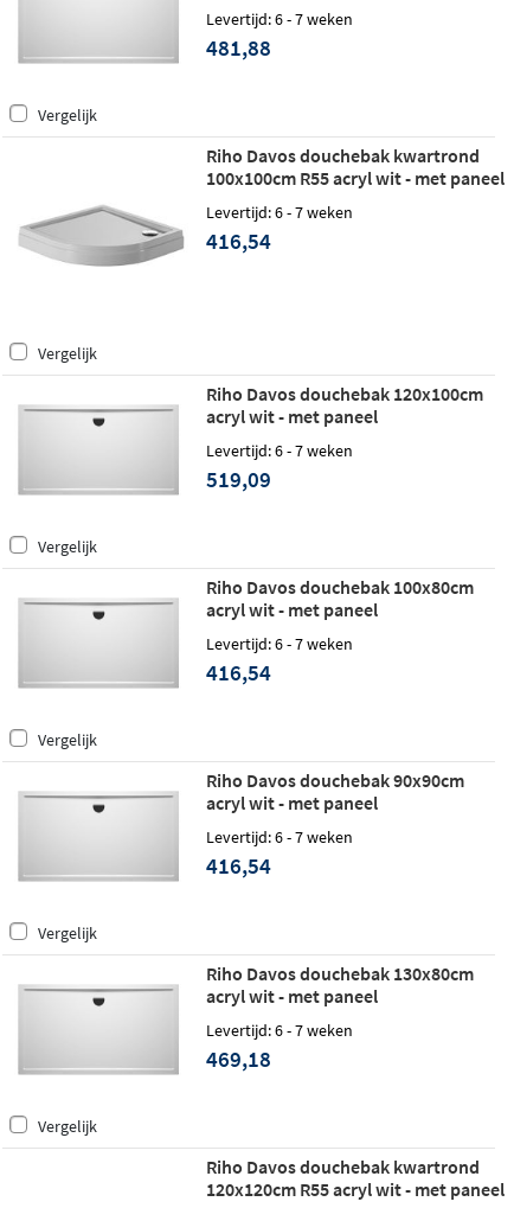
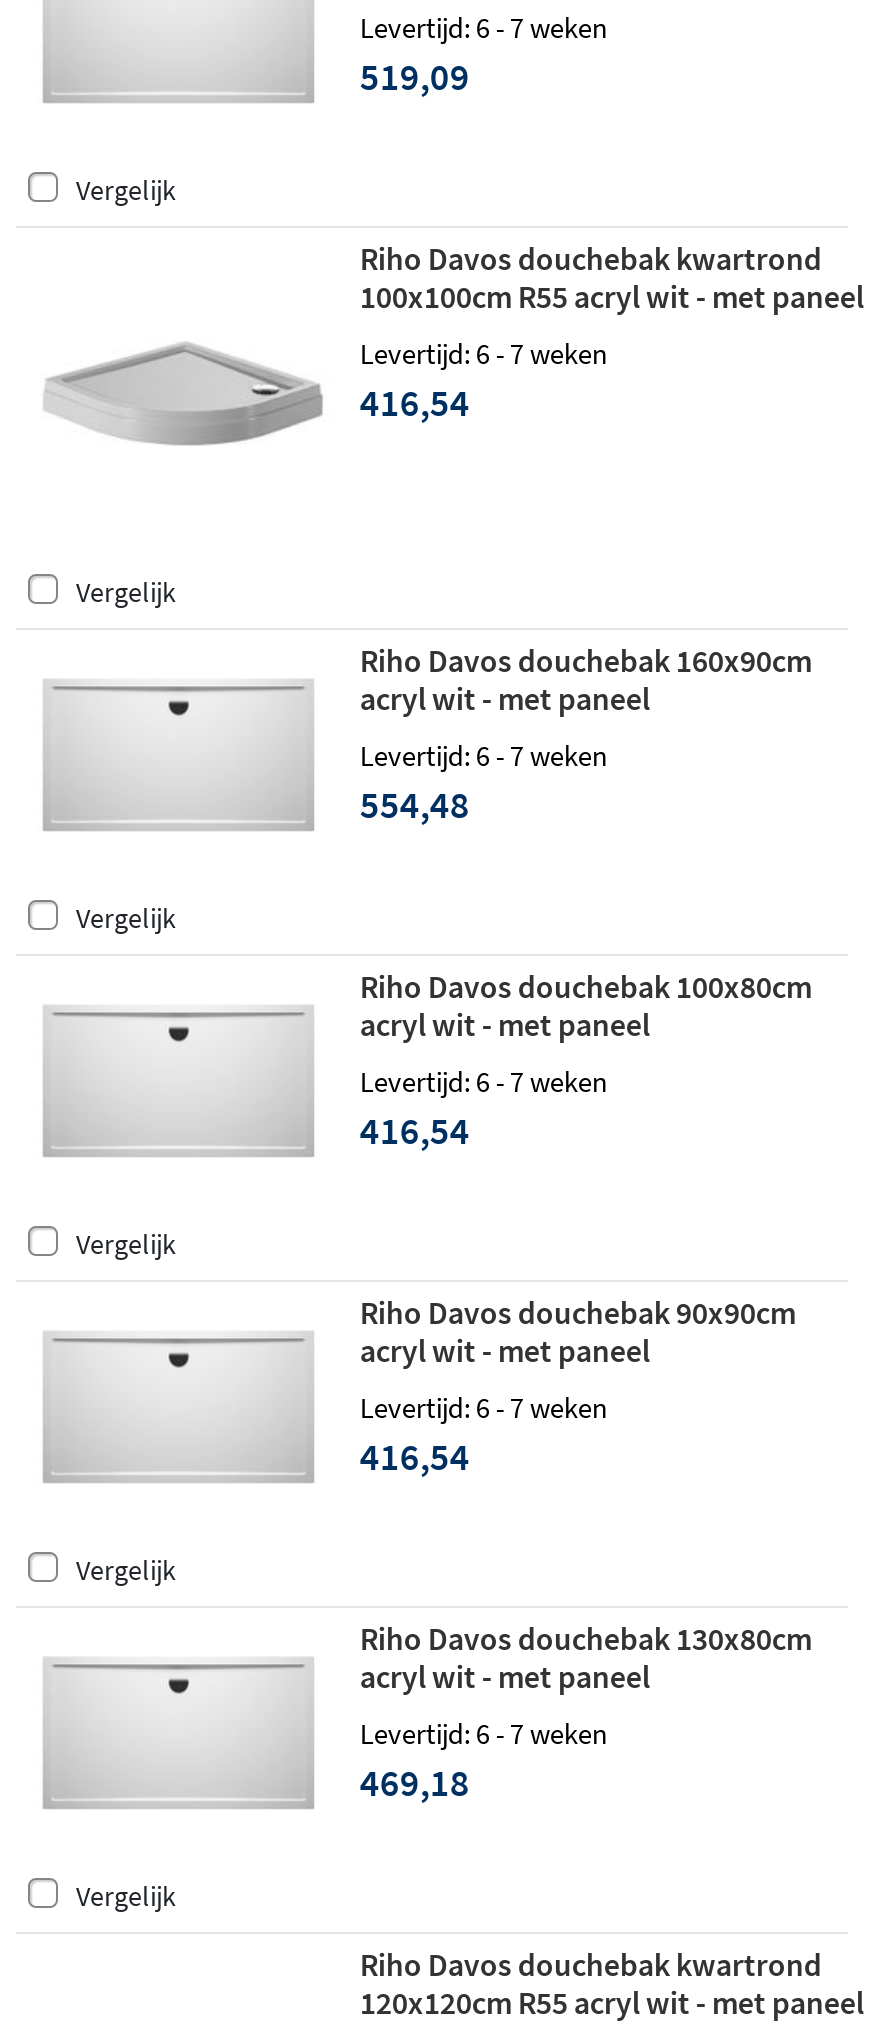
[206,34,271,62] 481,88 -> [360,53,470,101] 519,09
[206,382,483,406] Riho Davos douchebak 120x100cm -> [360,640,812,680] Riho Davos douchebak 160x90cm
[206,465,271,493] 519,09 -> [360,780,470,828] 554,48

